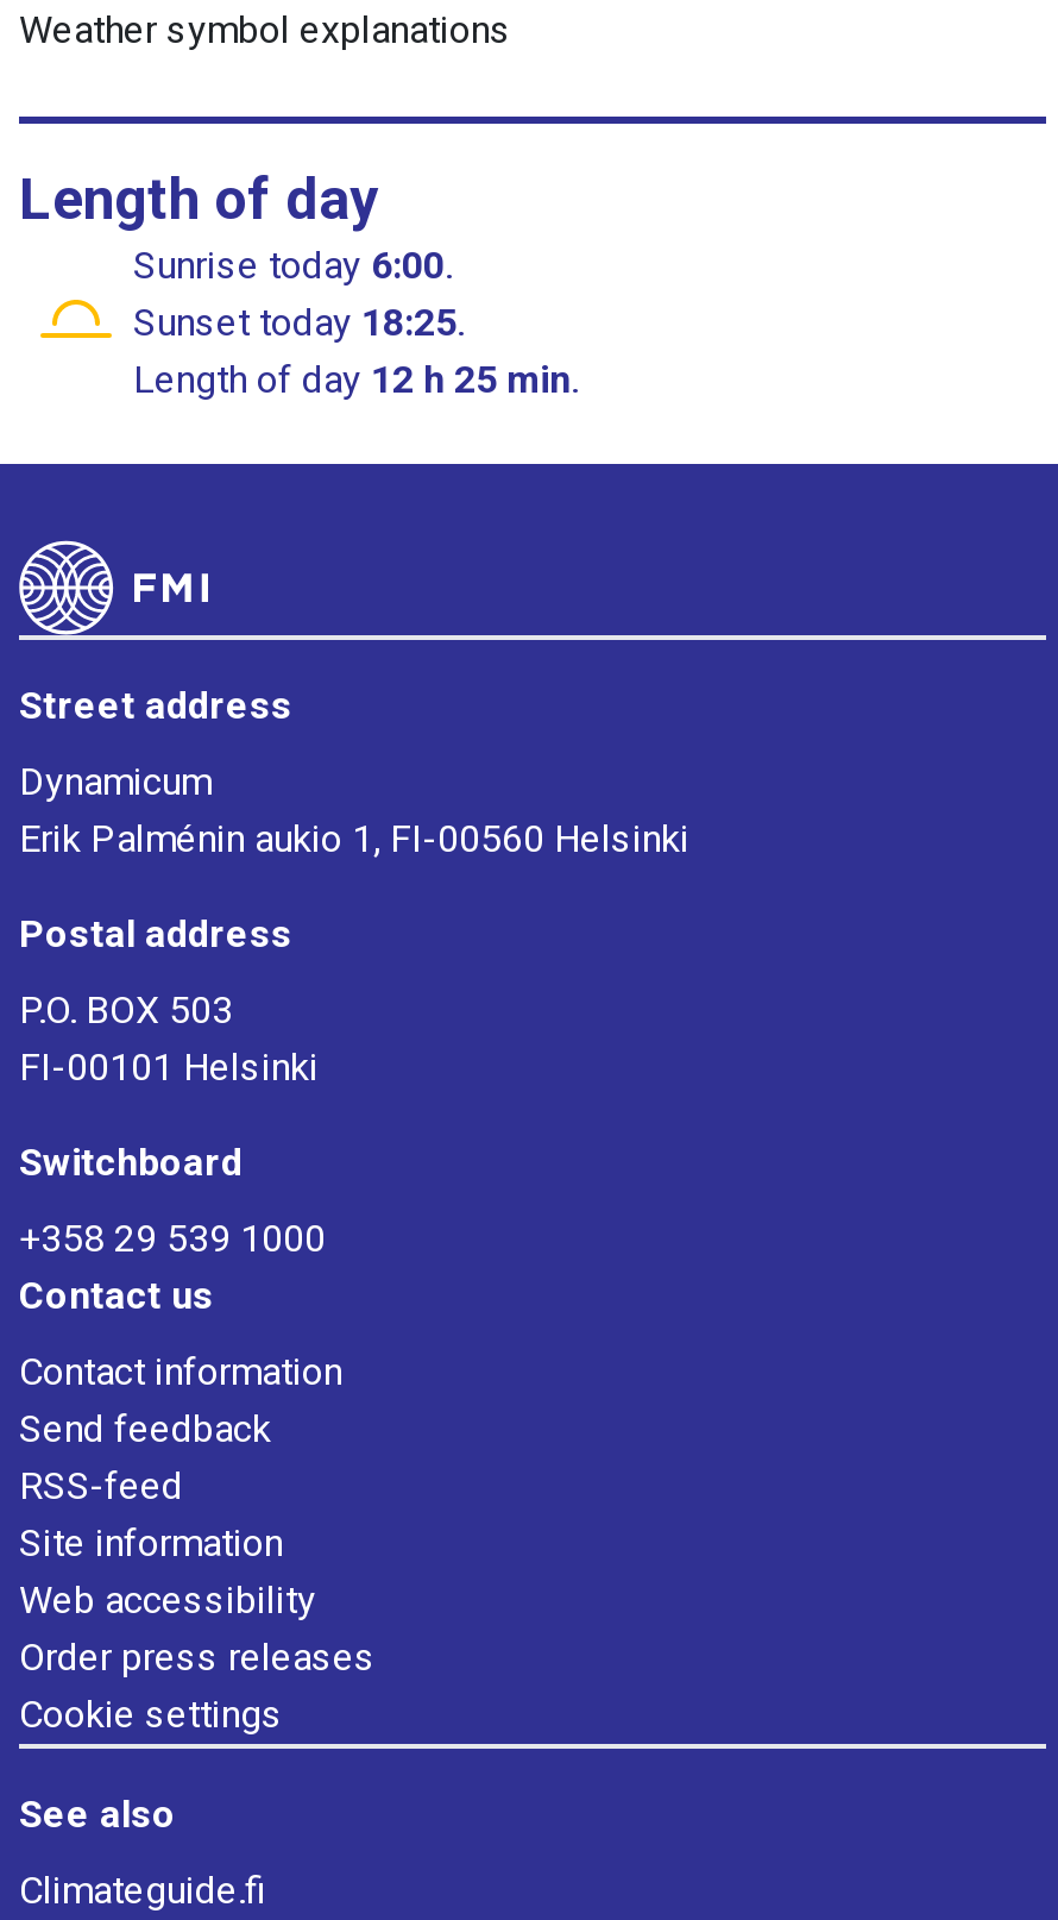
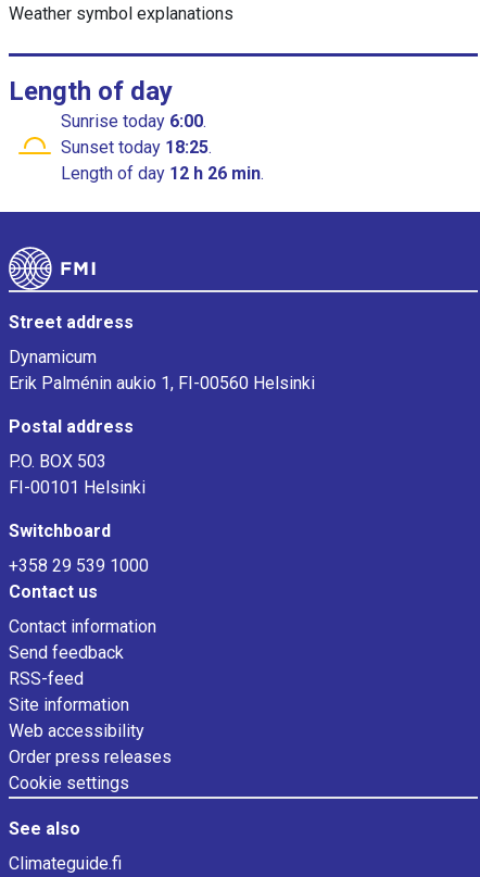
[133,357,578,402] Length of day 12 h 25 min. -> [61,163,264,184] Length of day 12 h 26 min.

